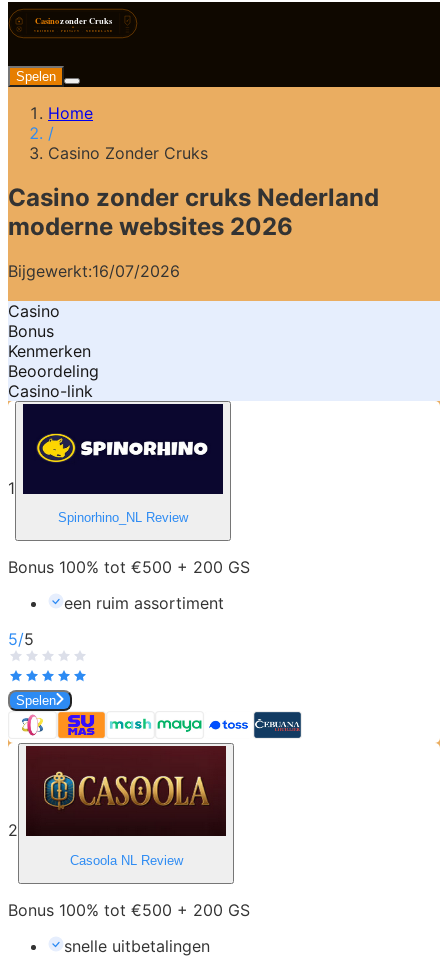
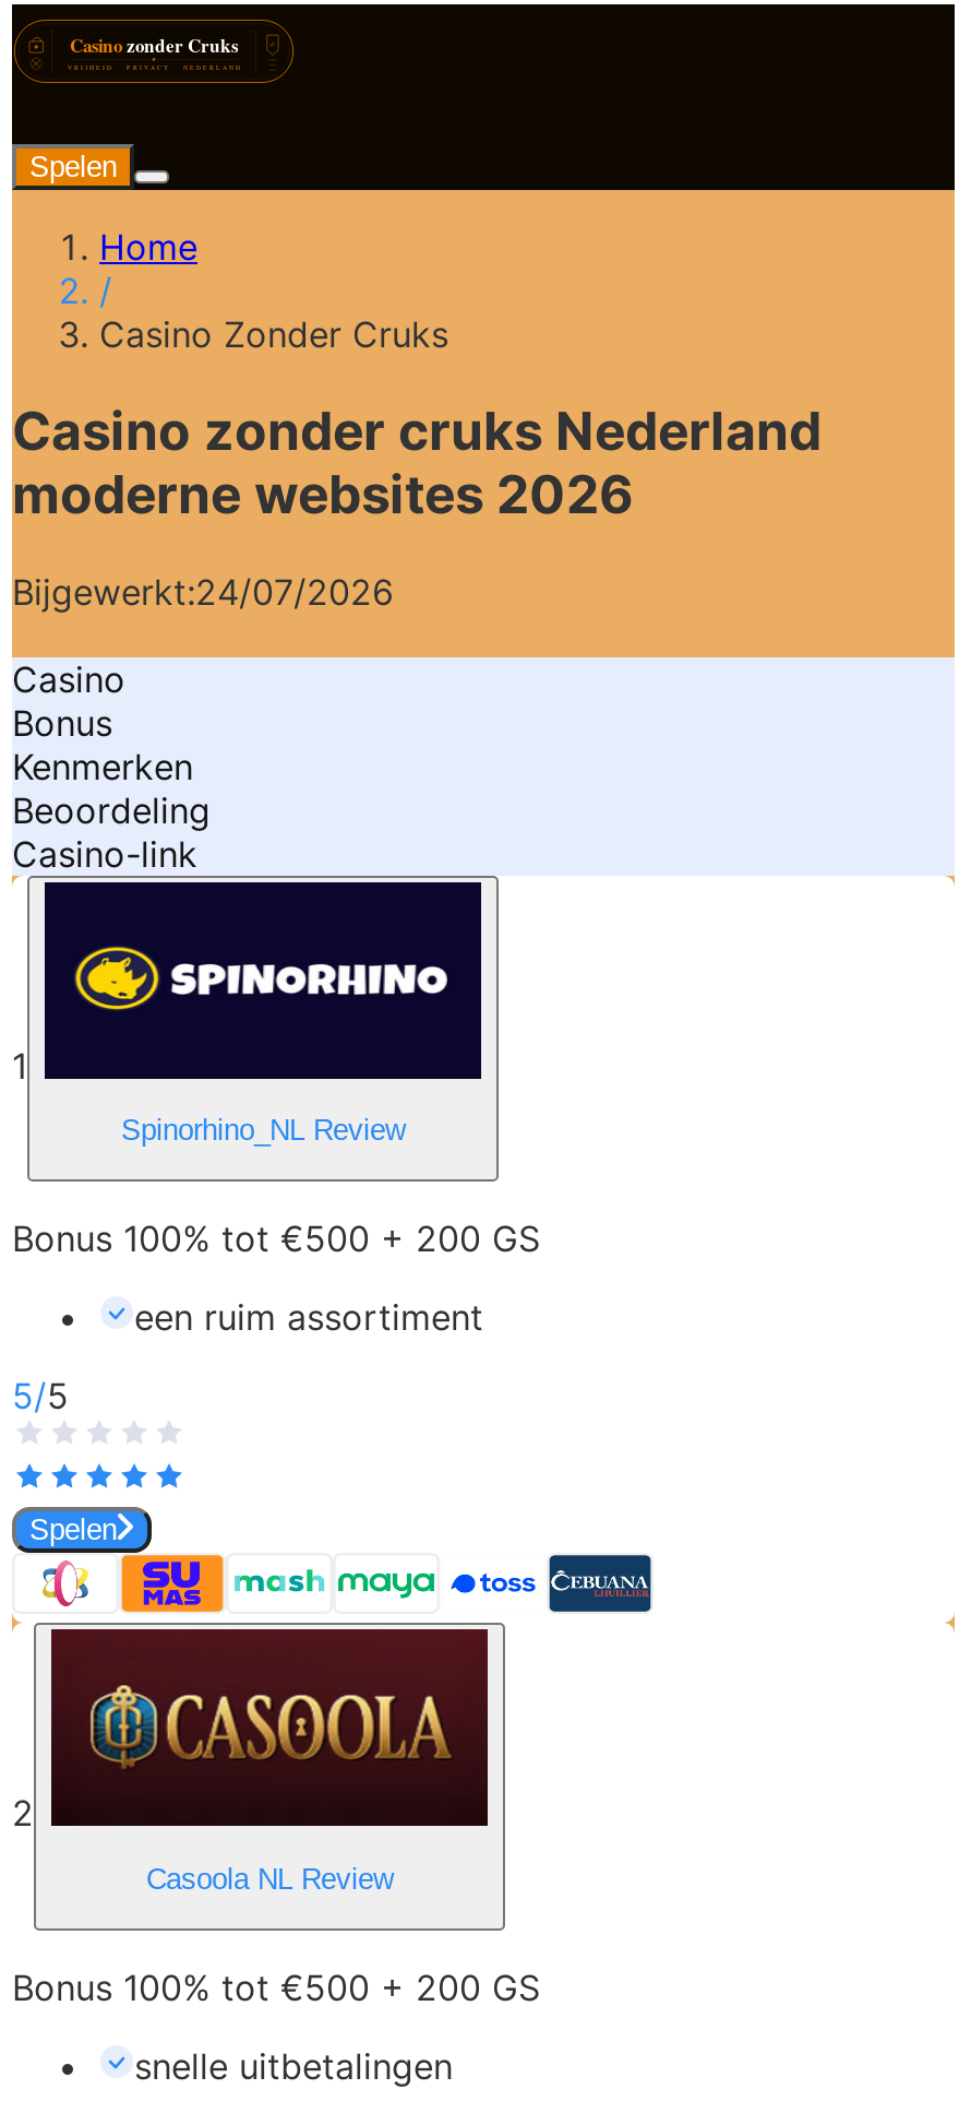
[8,261,180,281] Bijgewerkt:16/07/2026 -> [12,570,394,613] Bijgewerkt:24/07/2026

